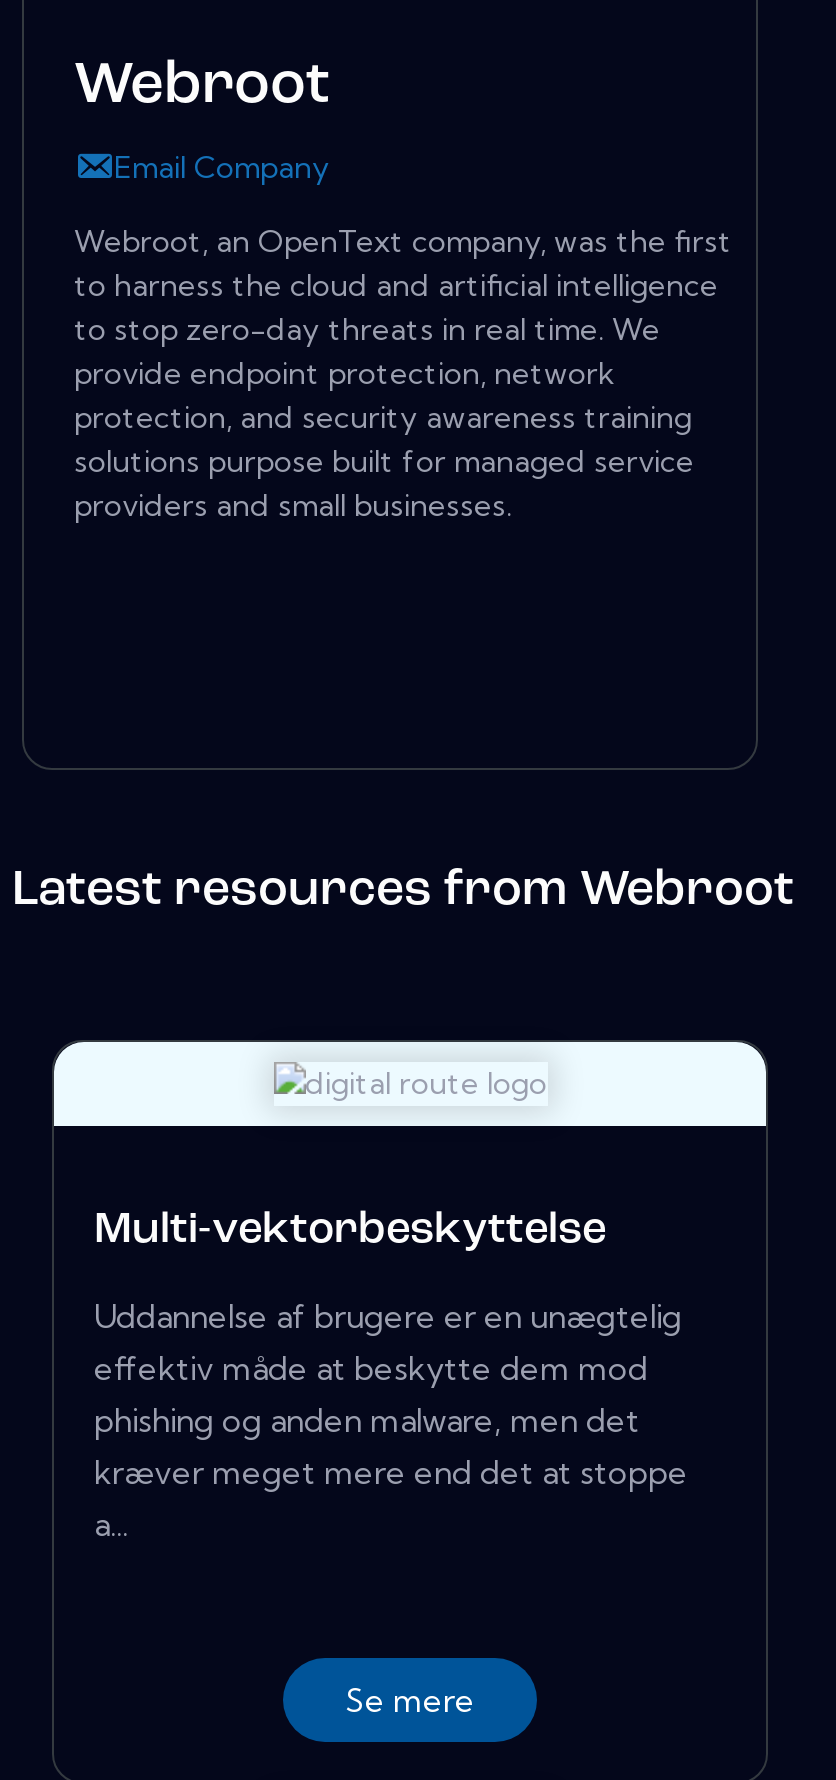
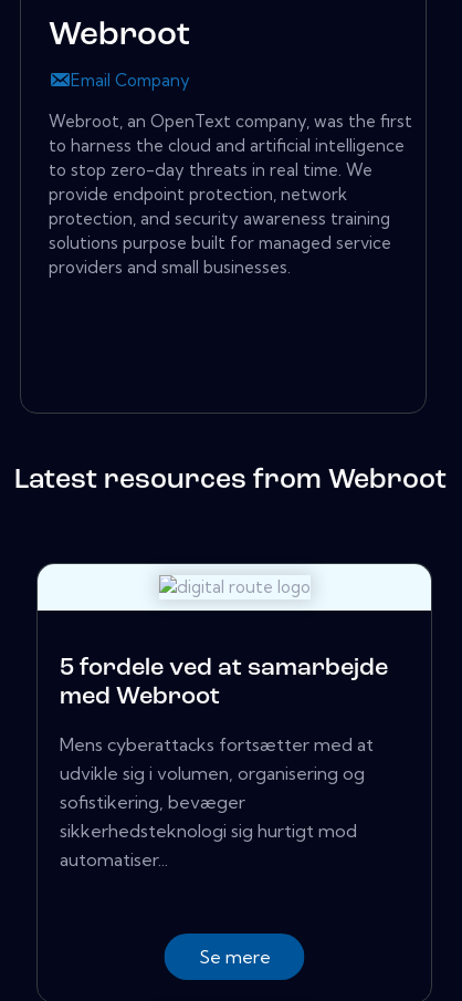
[94,1208,606,1254] Multi-vektorbeskyttelse -> [60,656,388,710] 5 fordele ved at samarbejde | med Webroot
[94,1296,688,1544] Uddannelse af brugere er en unægtelig | effektiv måde at beskytte dem mod | phishing og anden malware, men det | kræver meget mere end det at stoppe | a... -> [60,733,374,870] Mens cyberattacks fortsætter med at | udvikle sig i volumen, organisering og | sofistikering, bevæger | sikkerhedsteknologi sig hurtigt mod | automatiser...

